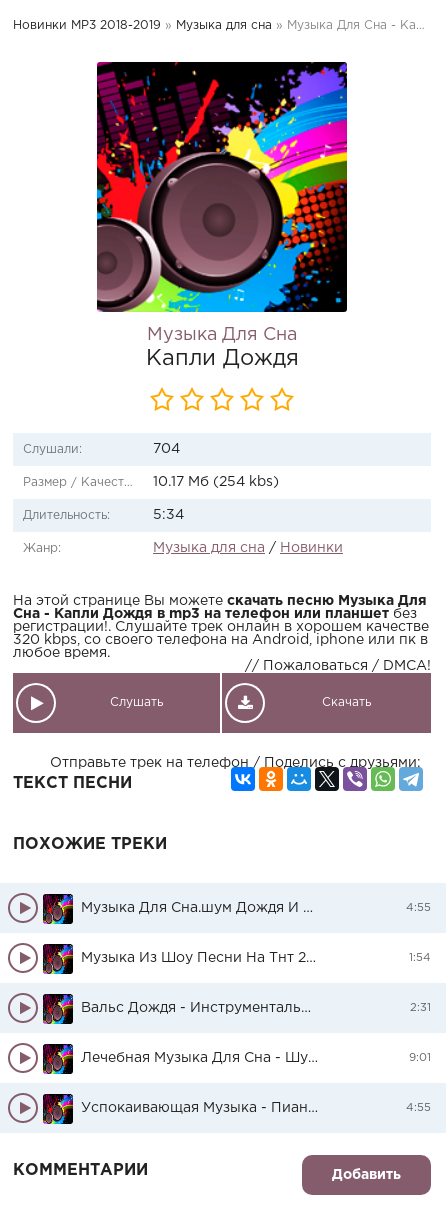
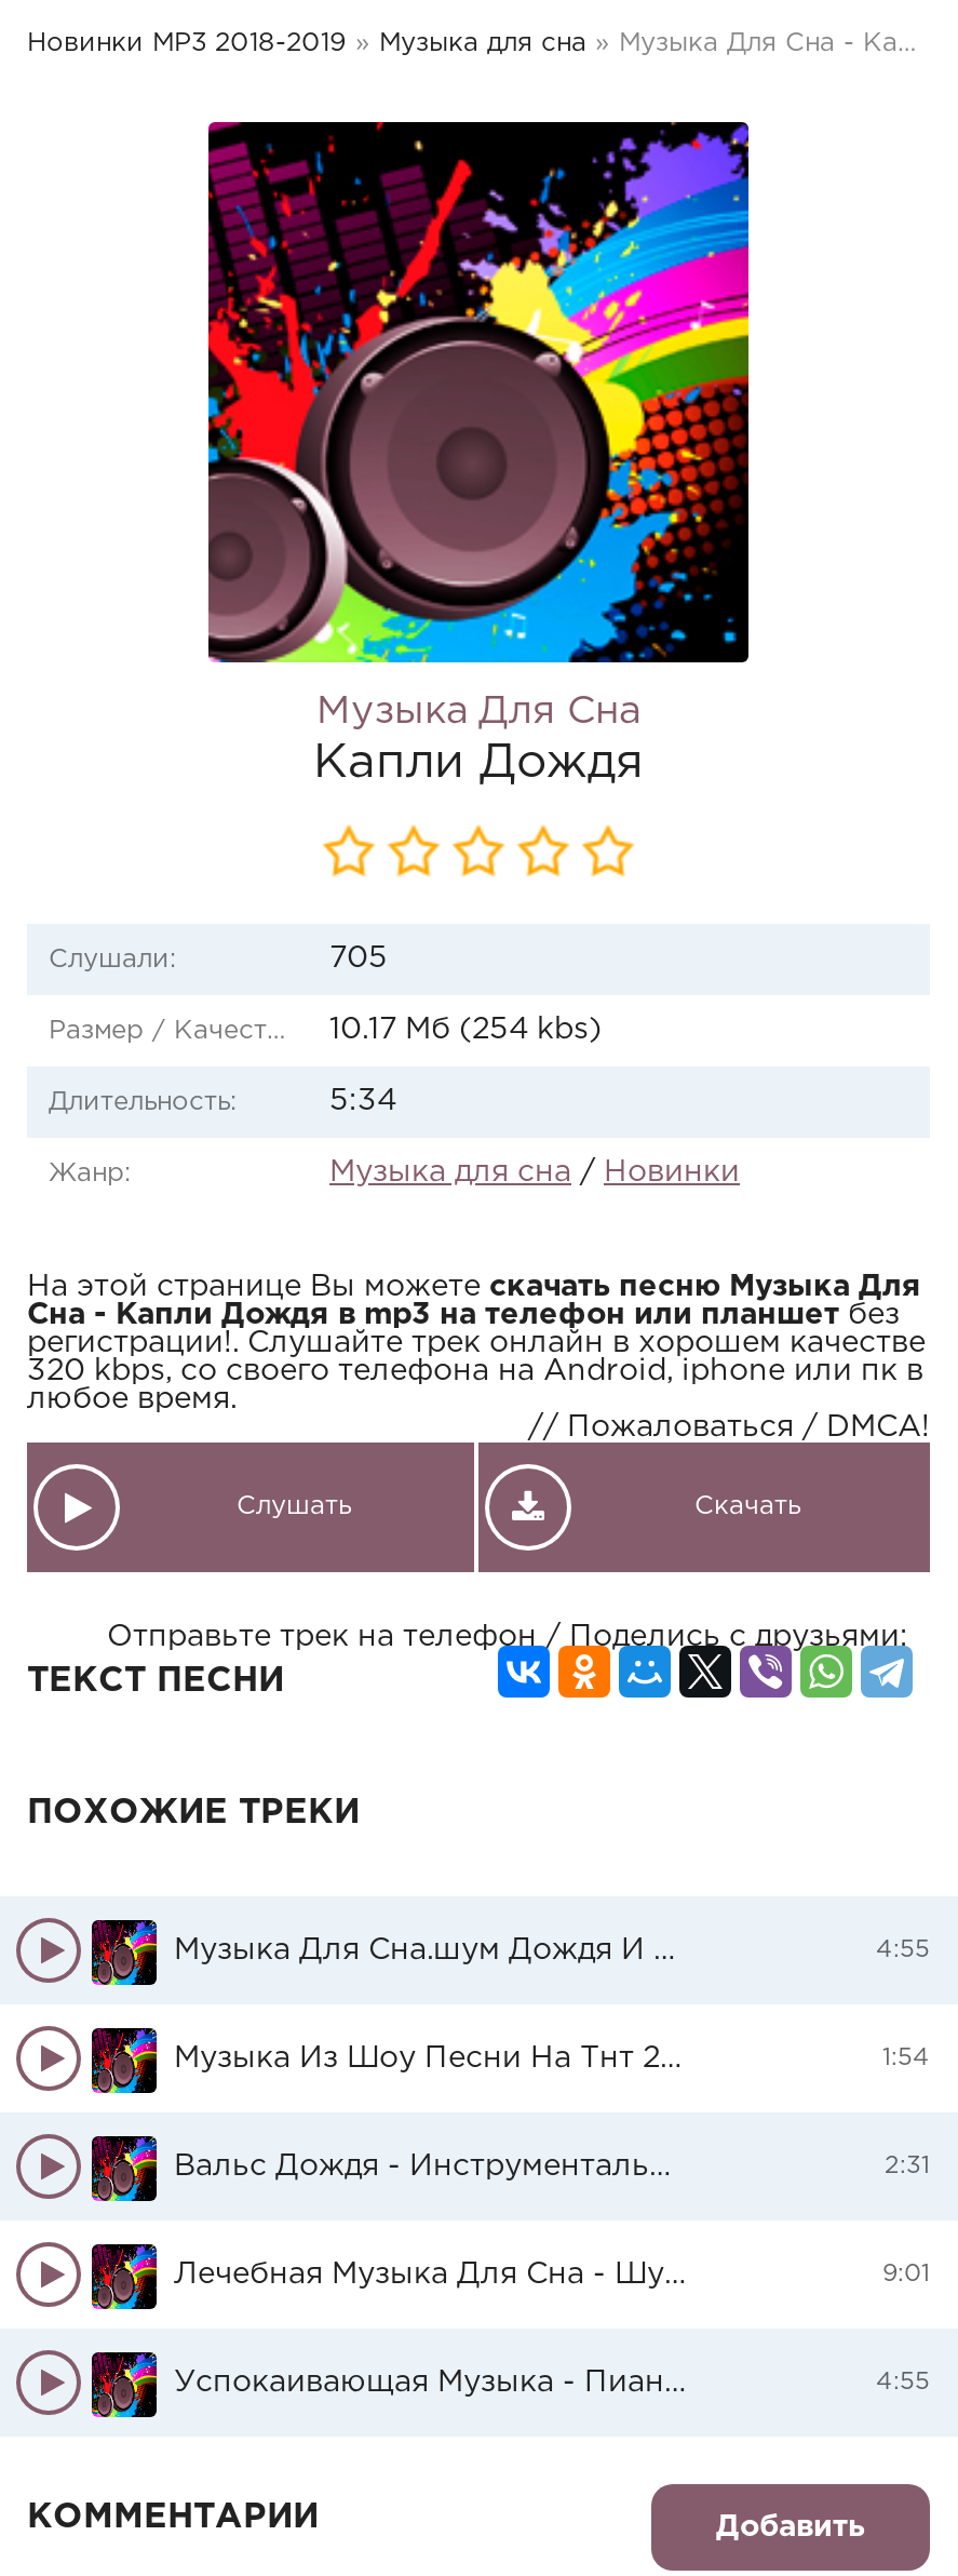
[153,443,180,455] 704 -> [329,945,388,971] 705

